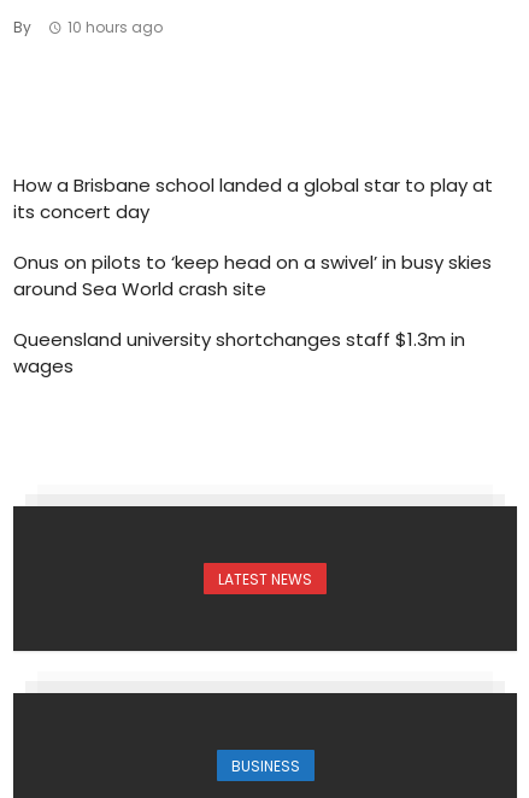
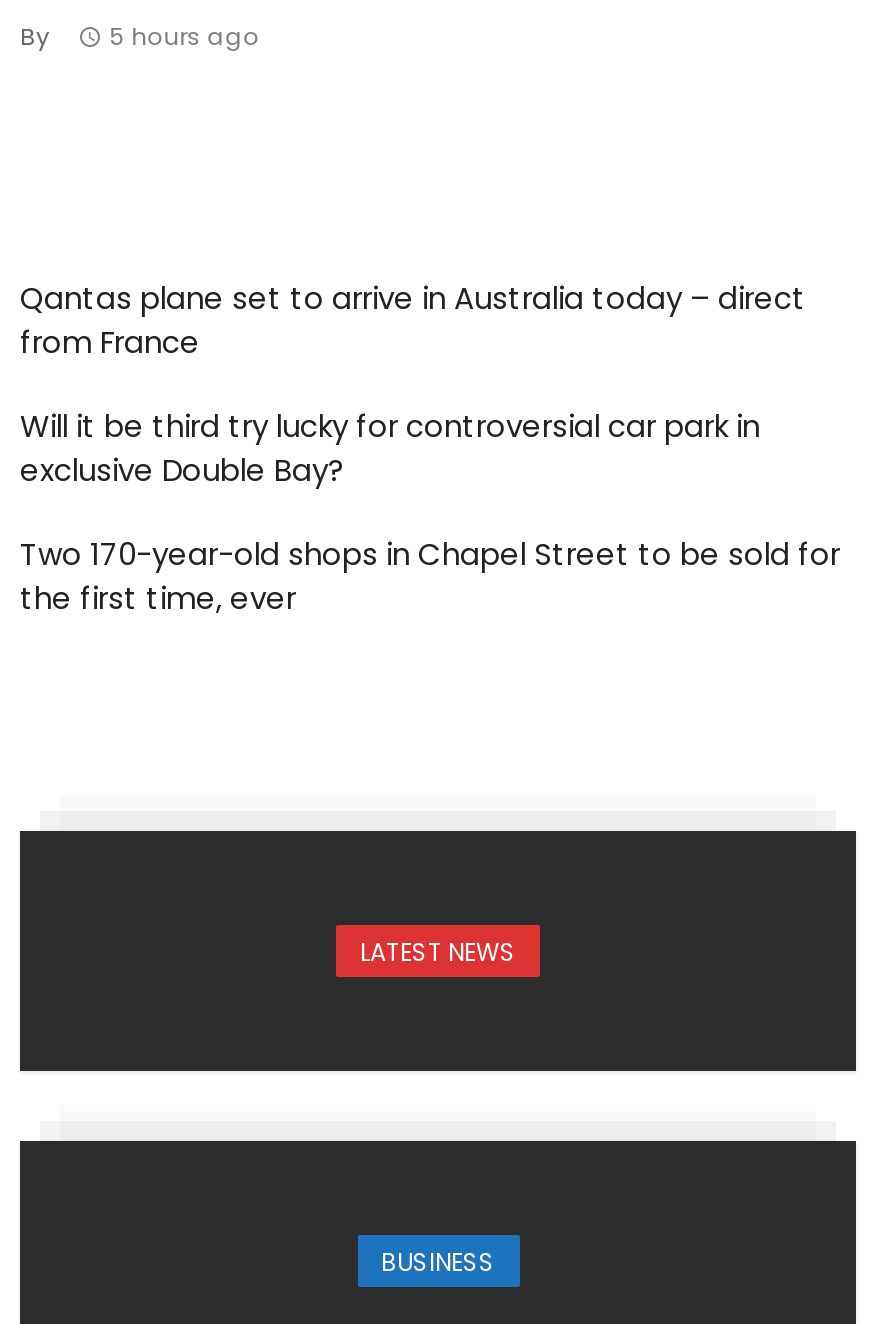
[13,17,162,38] By 10 hours ago -> [20,19,259,53] By 5 hours ago
[13,173,493,224] How a Brisbane school landed a global star to play at | its concert day -> [20,277,806,363] Qantas plane set to arrive in Australia today – direct | from France
[13,250,492,302] Onus on pilots to ‘keep head on a swivel’ in busy skies | around Sea World crash site -> [20,405,760,491] Will it be third try lucky for controversial car park in | exclusive Double Bay?
[13,327,465,379] Queensland university shortchanges staff $1.3m in | wages -> [20,533,840,619] Two 170-year-old shops in Chapel Street to be sold for | the first time, ever

